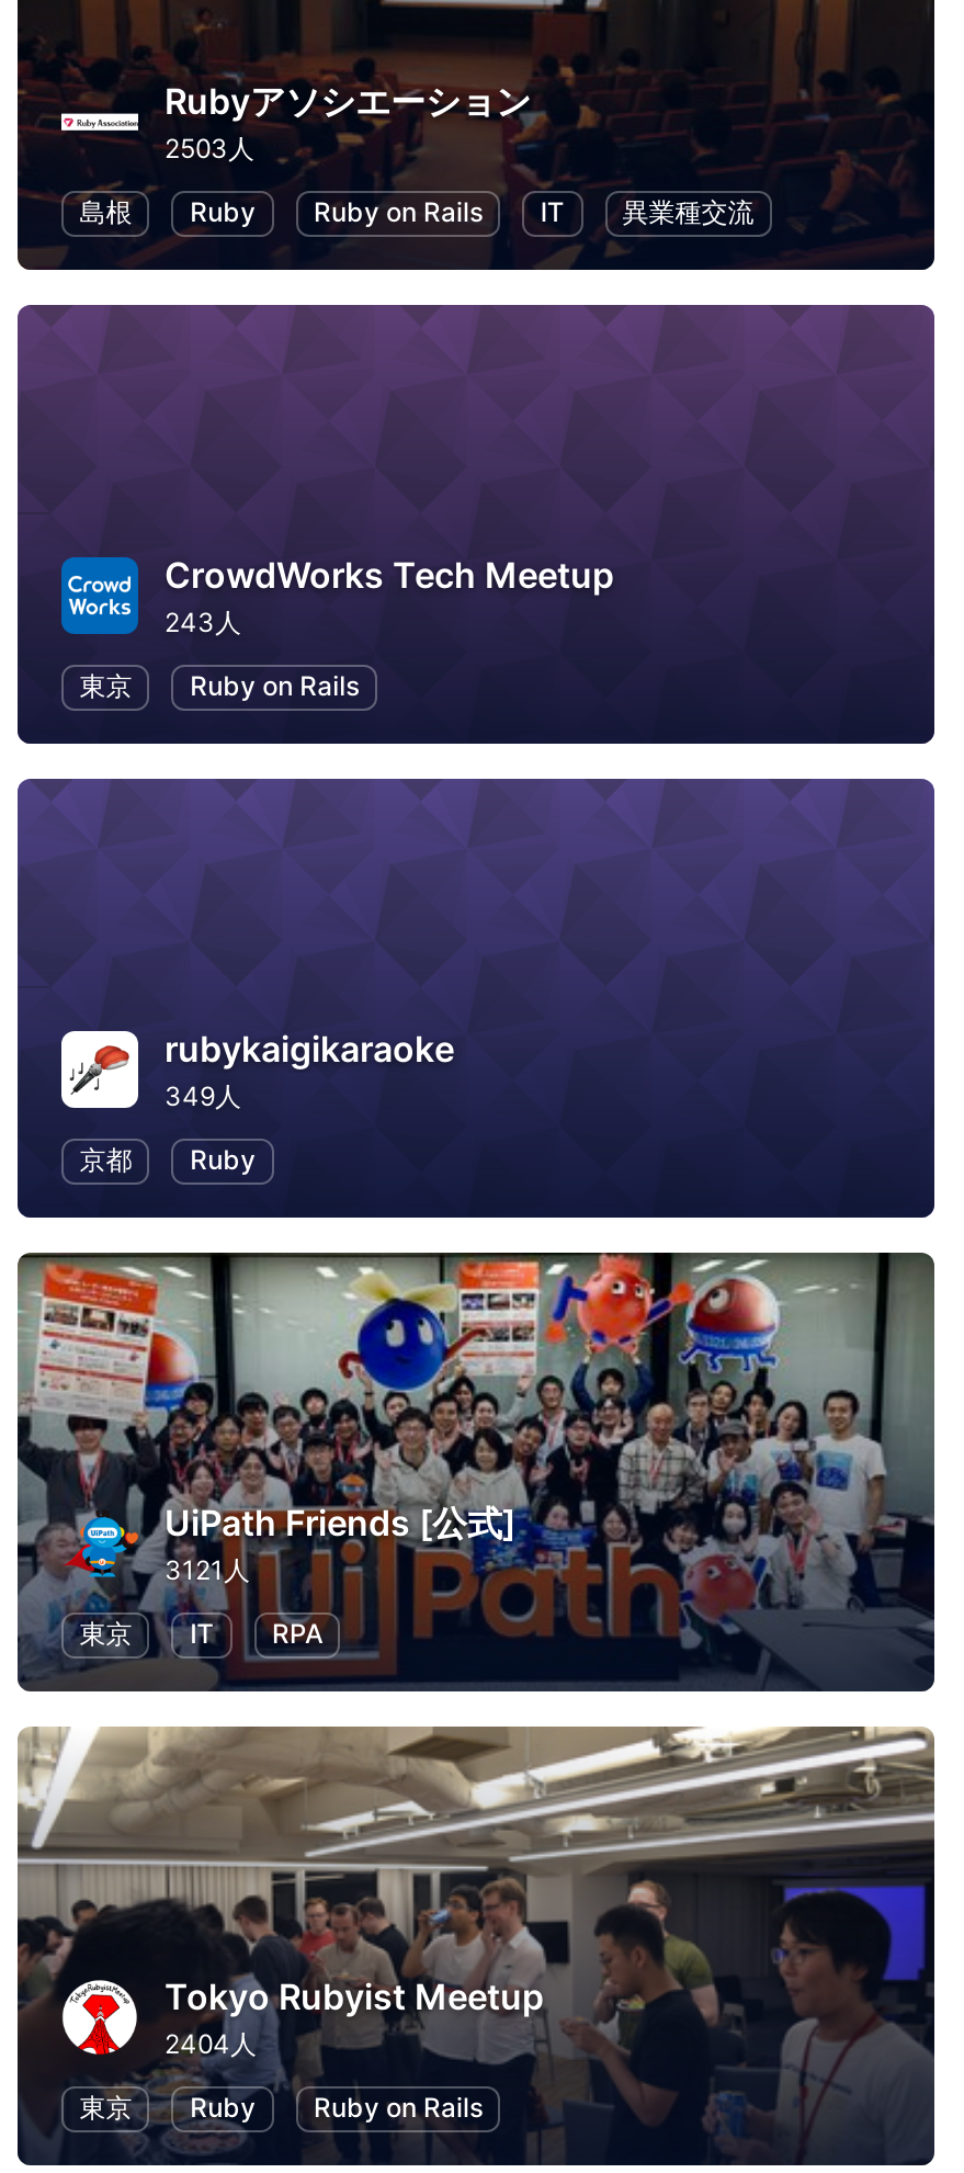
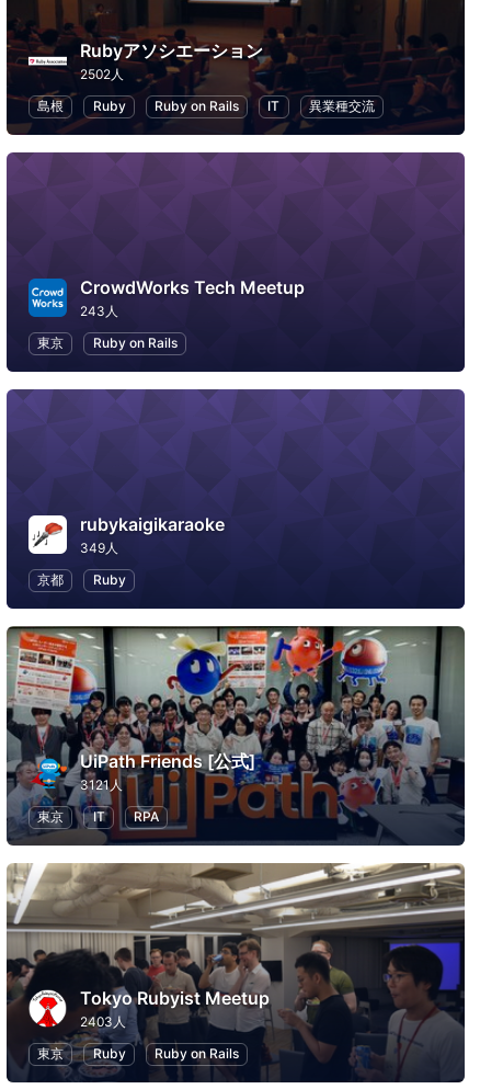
[165,133,254,165] 2503人 -> [80,66,124,83] 2502人
[165,2028,257,2061] 2404人 -> [80,1014,126,1030] 2403人

